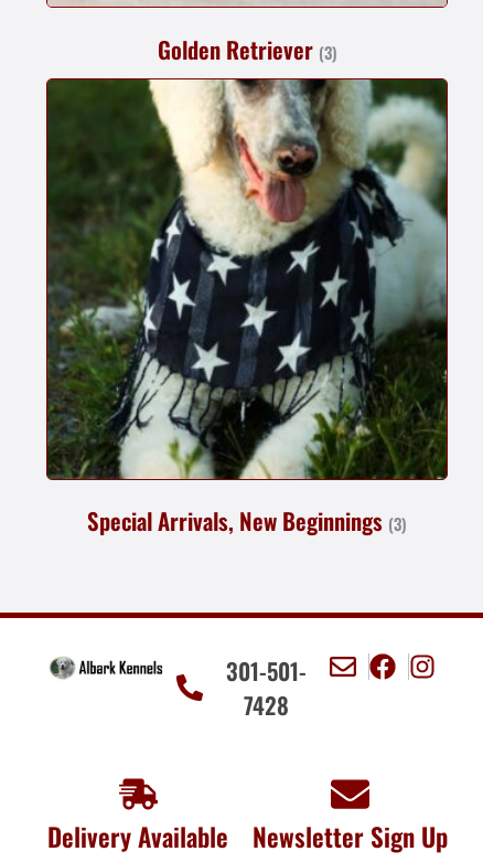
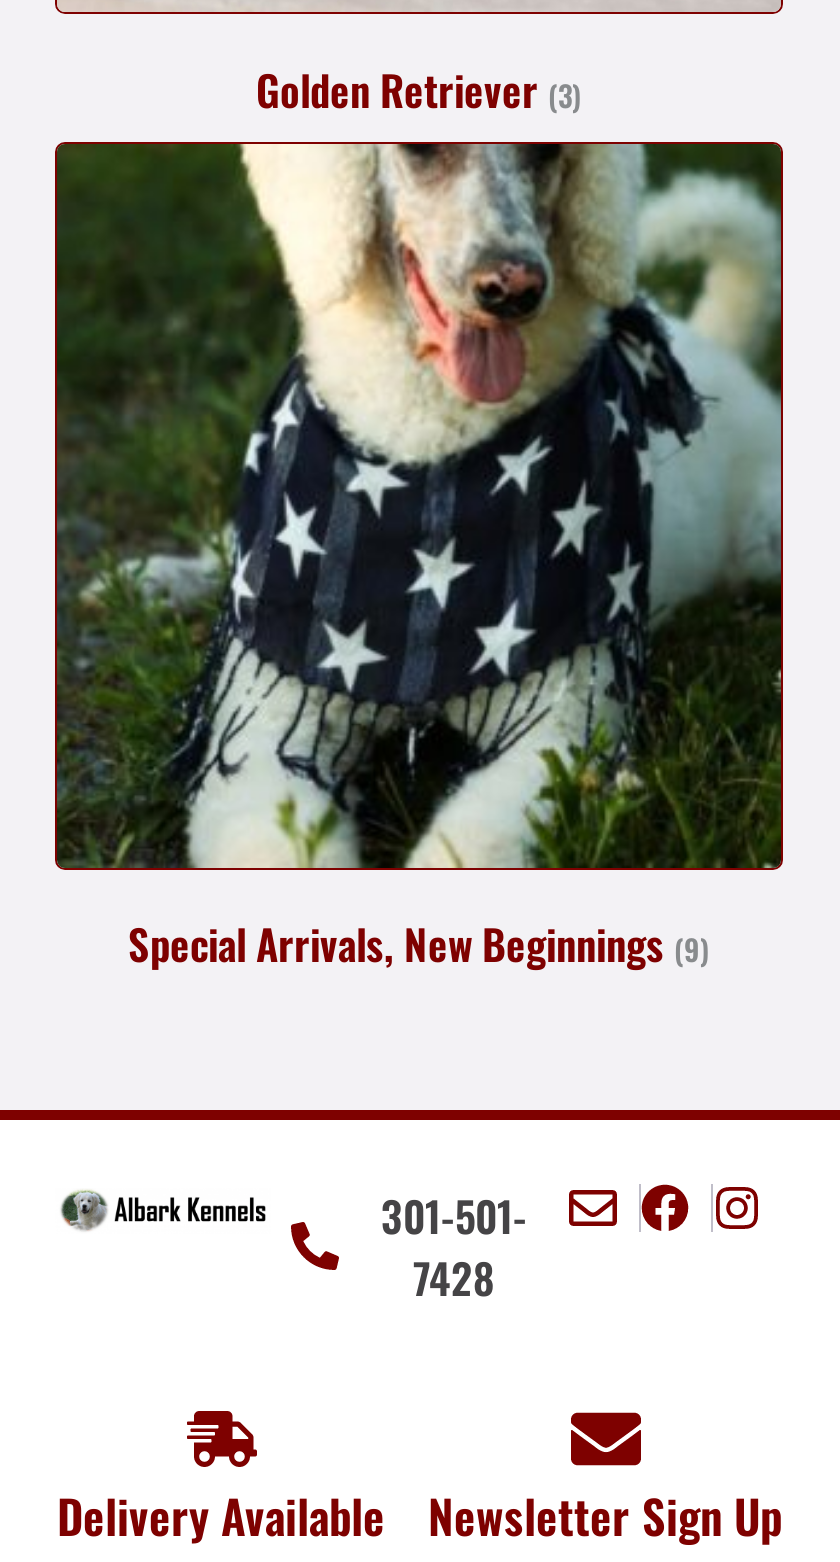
[87,504,407,538] Special Arrivals, New Beginnings (3) -> [128,913,710,975] Special Arrivals, New Beginnings (9)

